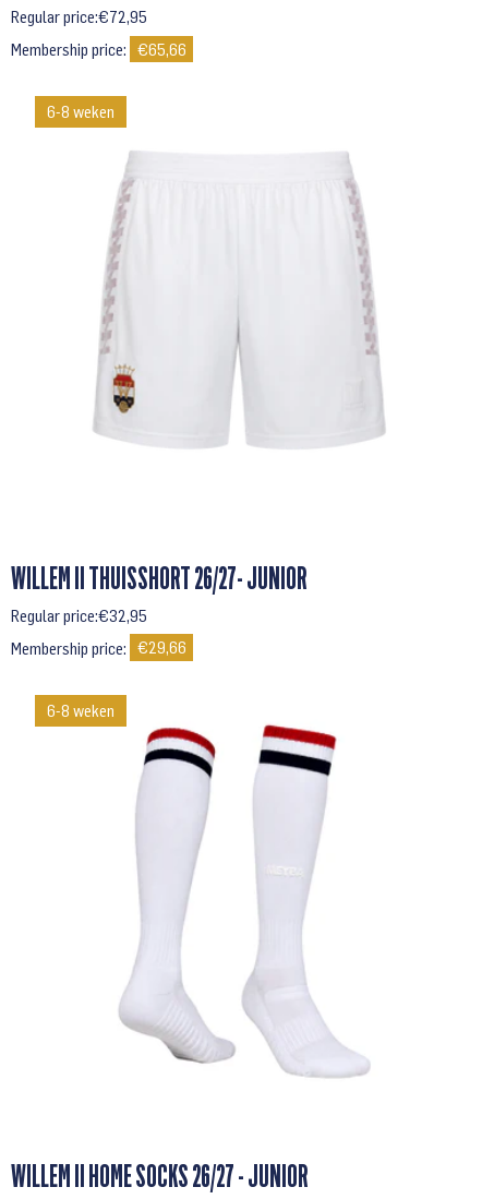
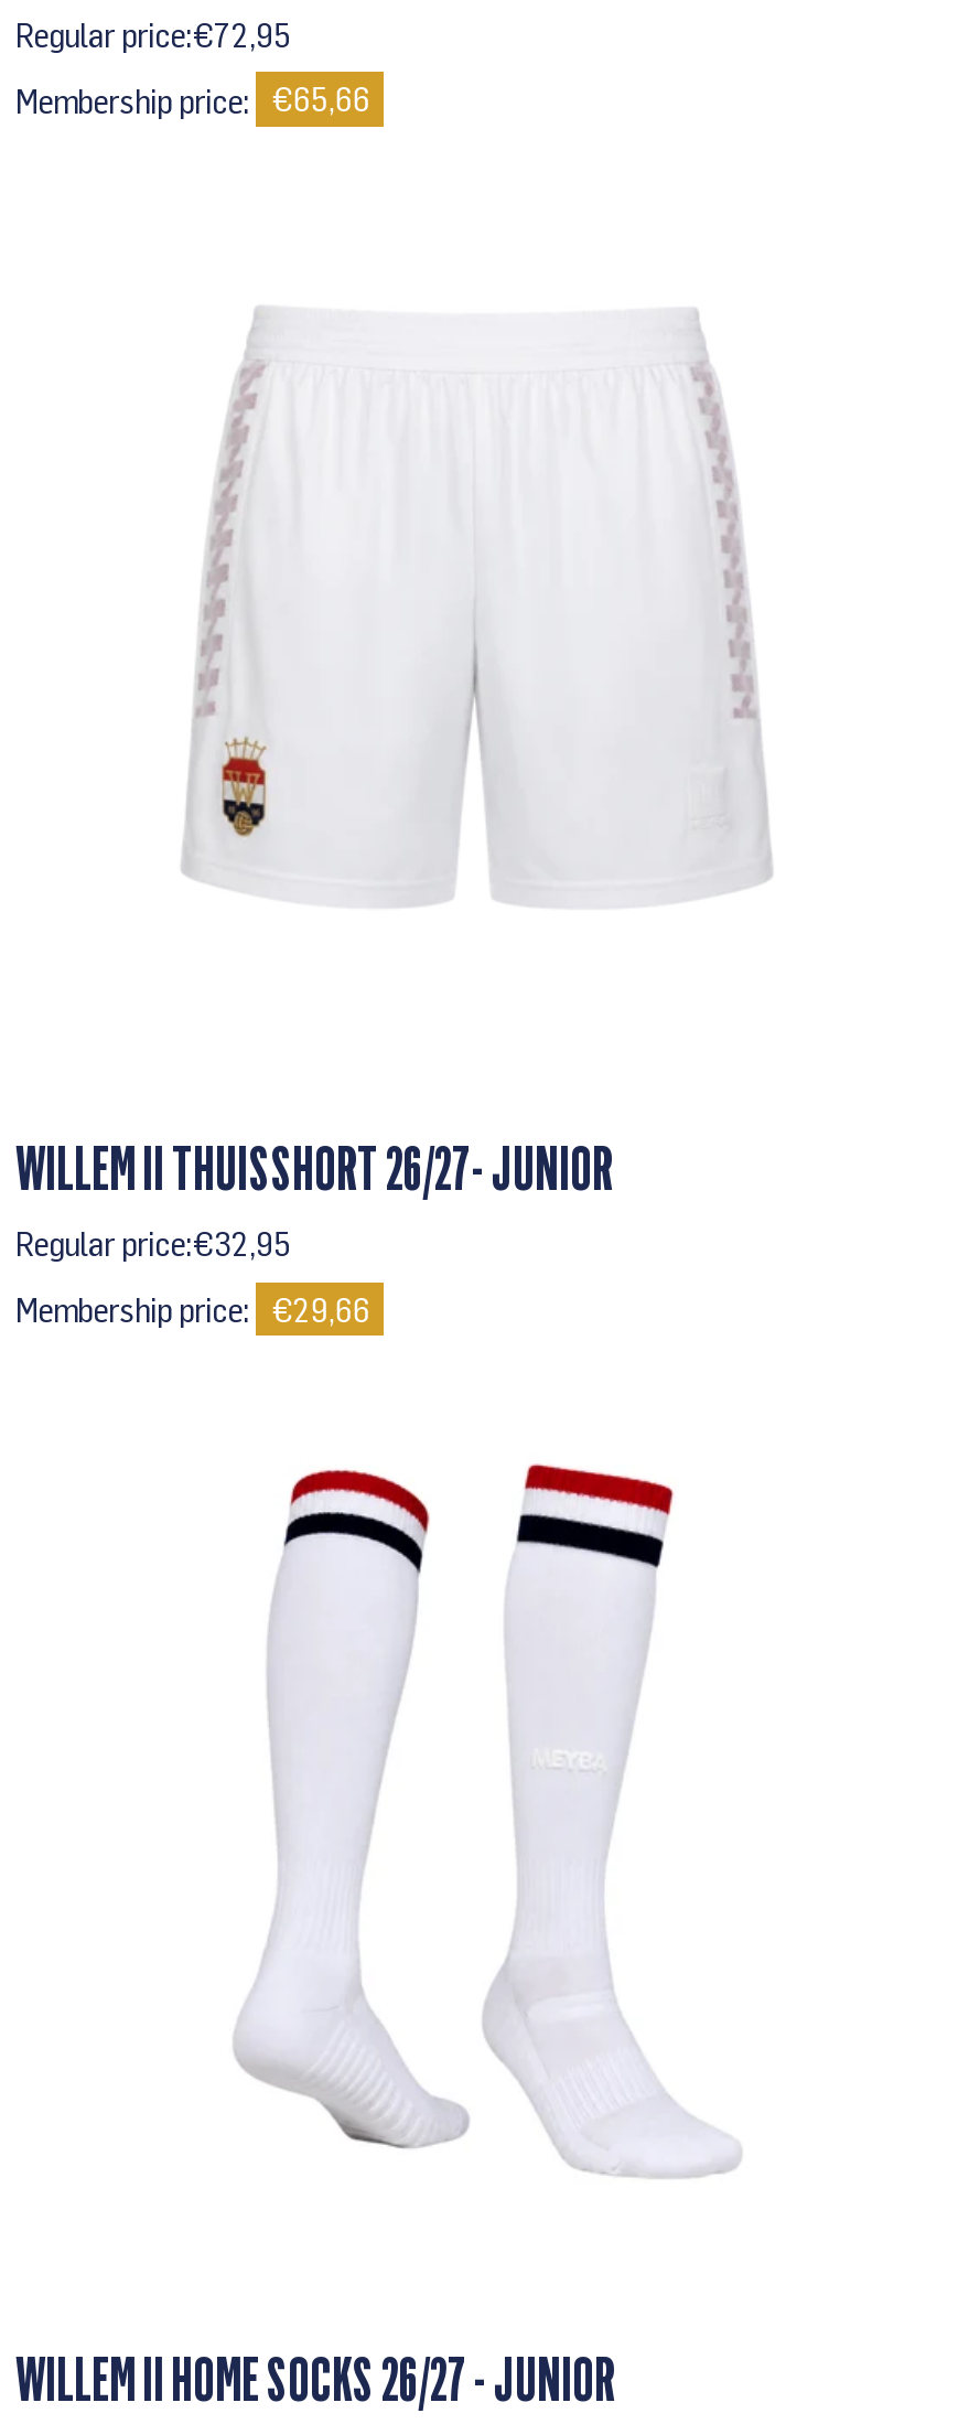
[47,102,115,122] 6-8 weken -> none
[47,701,115,720] 6-8 weken -> none

